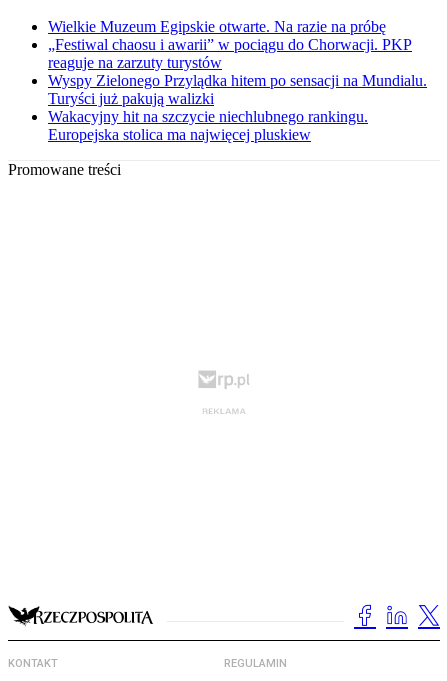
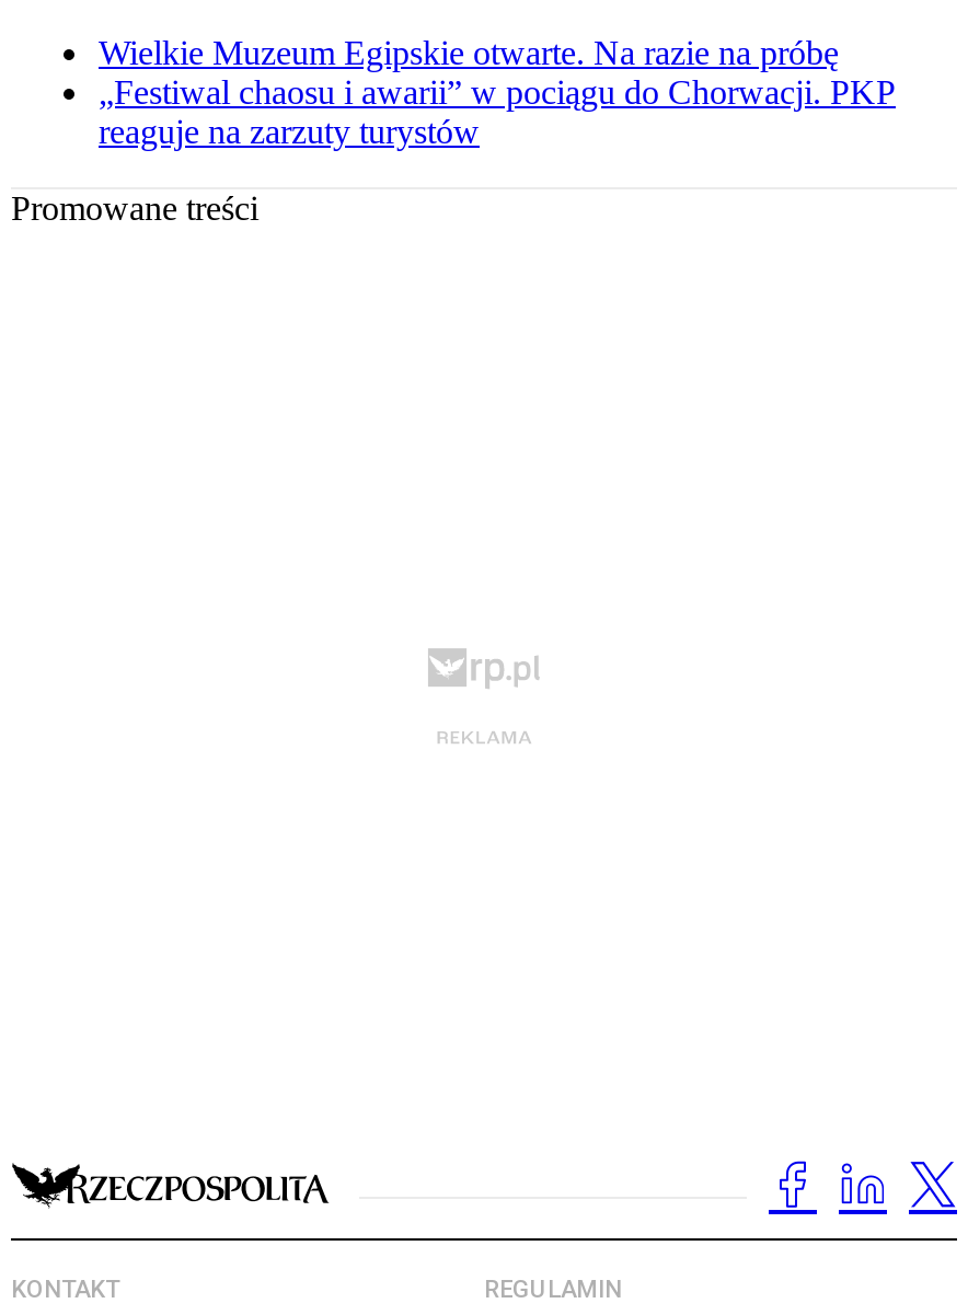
[48,72,427,143] Wyspy Zielonego Przylądka hitem po sensacji na Mundialu. | Turyści już pakują walizki | Wakacyjny hit na szczycie niechlubnego rankingu. | Europejska stolica ma najwięcej pluskiew -> none

